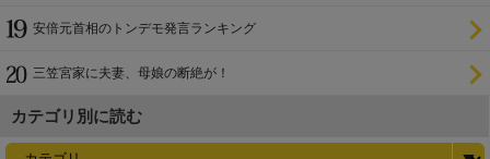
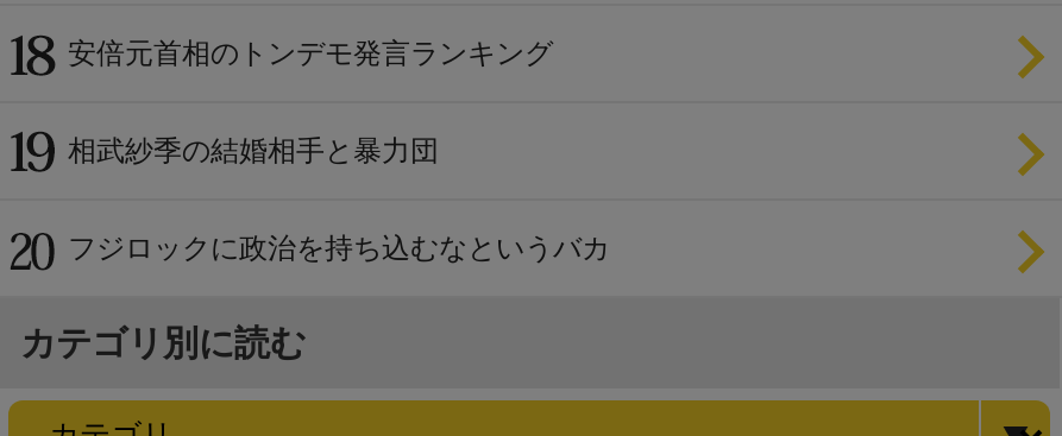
[33,65,230,80] 三笠宮家に夫妻、母娘の断絶が！ -> [68,133,610,264] 相武紗季の結婚相手と暴力団 | フジロックに政治を持ち込むなというバカ

